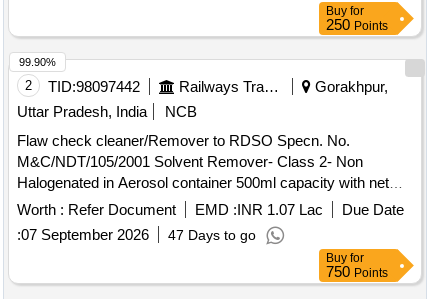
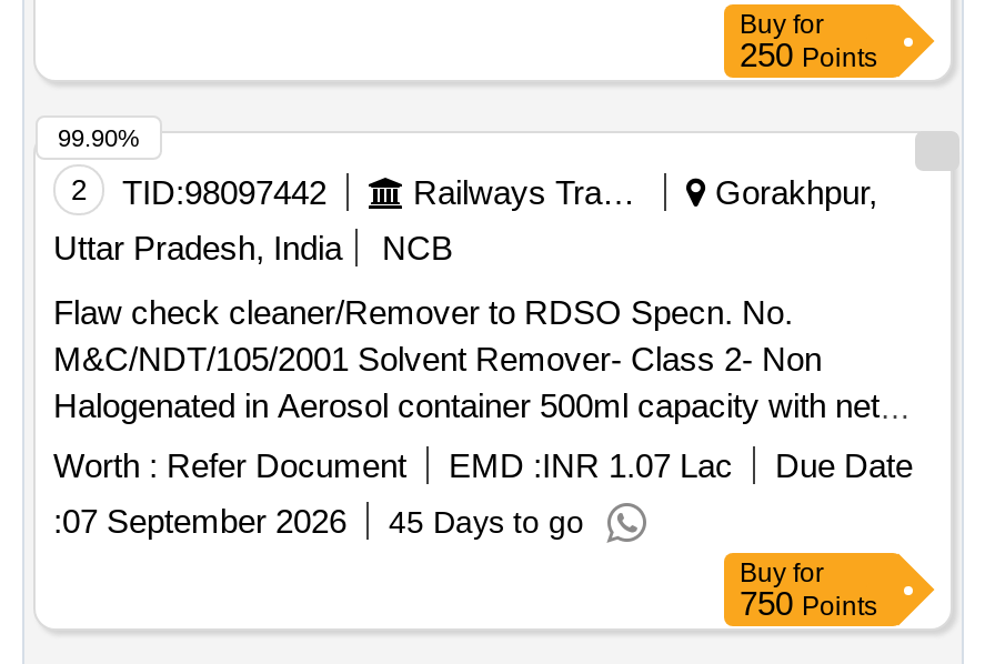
[17,226,256,243] :07 September 2026 47 Days to go -> [53,502,584,540] :07 September 2026 45 Days to go

